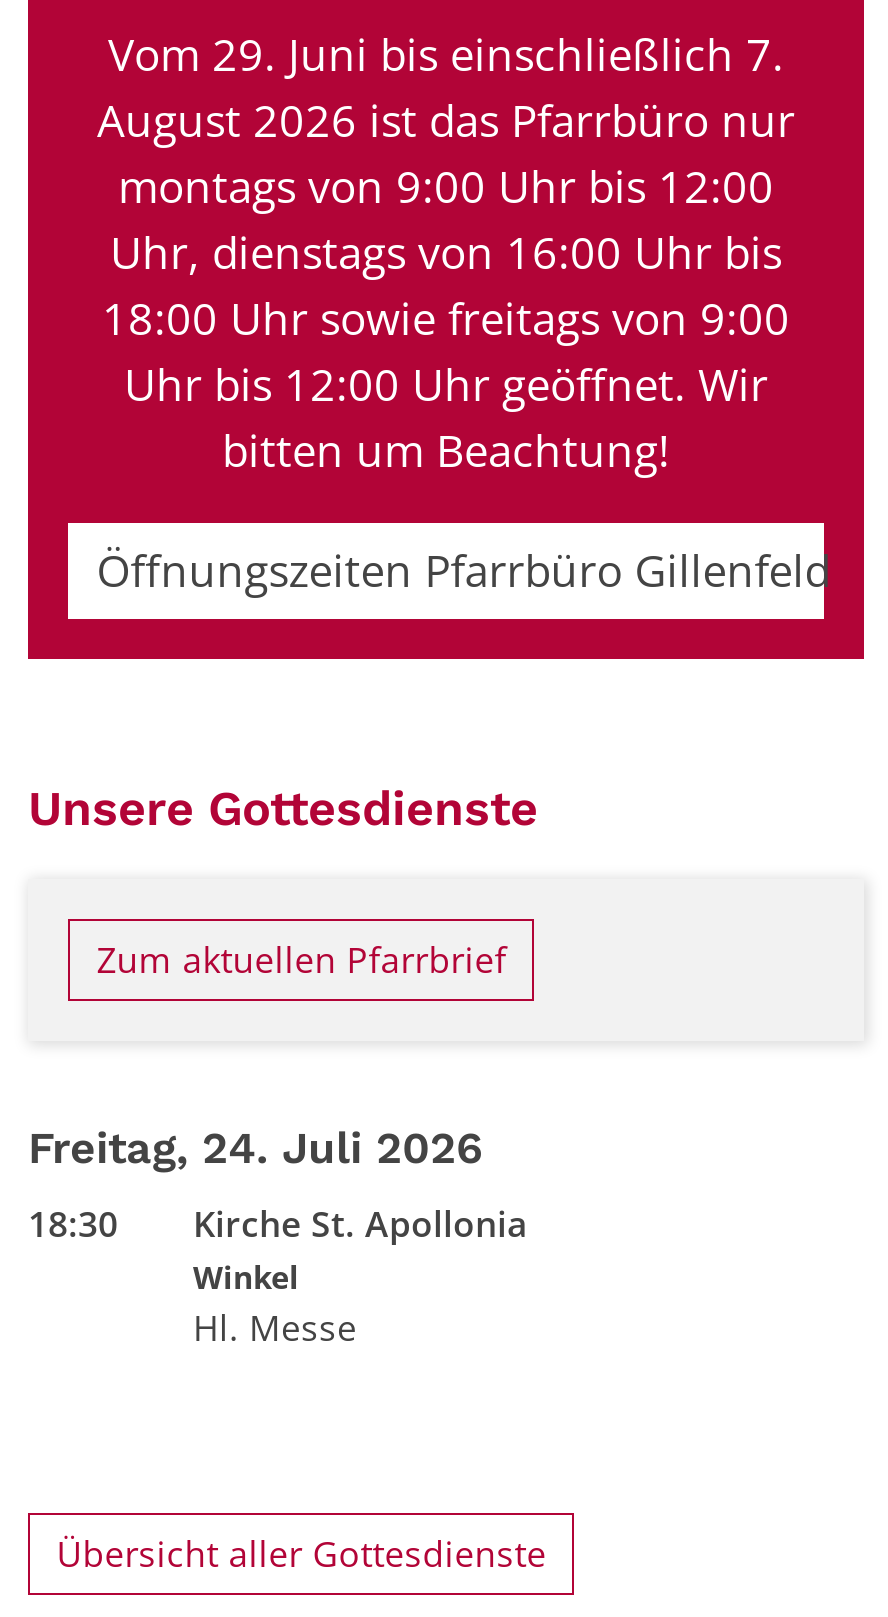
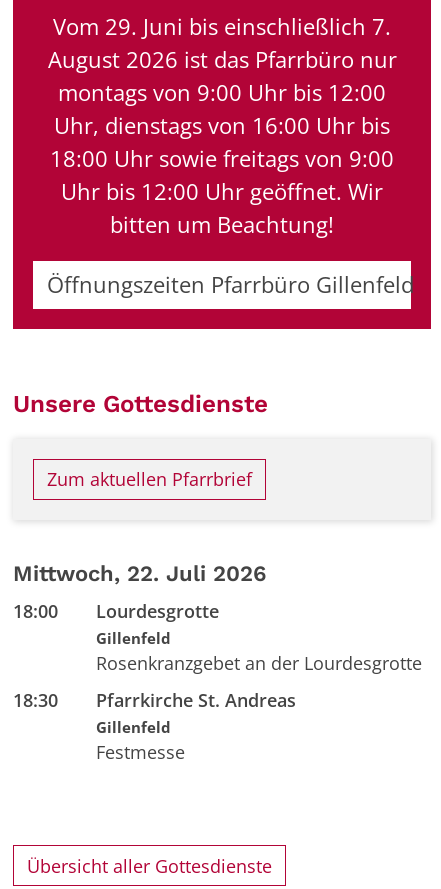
[28,1123,482,1173] Freitag, 24. Juli 2026 -> [13,561,421,675] Mittwoch, 22. Juli 2026 | 18:00 | Lourdesgrotte | Gillenfeld | Rosenkranzgebet an der Lourdesgrotte
[193,1199,527,1351] Kirche St. Apollonia | Winkel | Hl. Messe -> [95,688,295,764] Pfarrkirche St. Andreas | Gillenfeld | Festmesse

